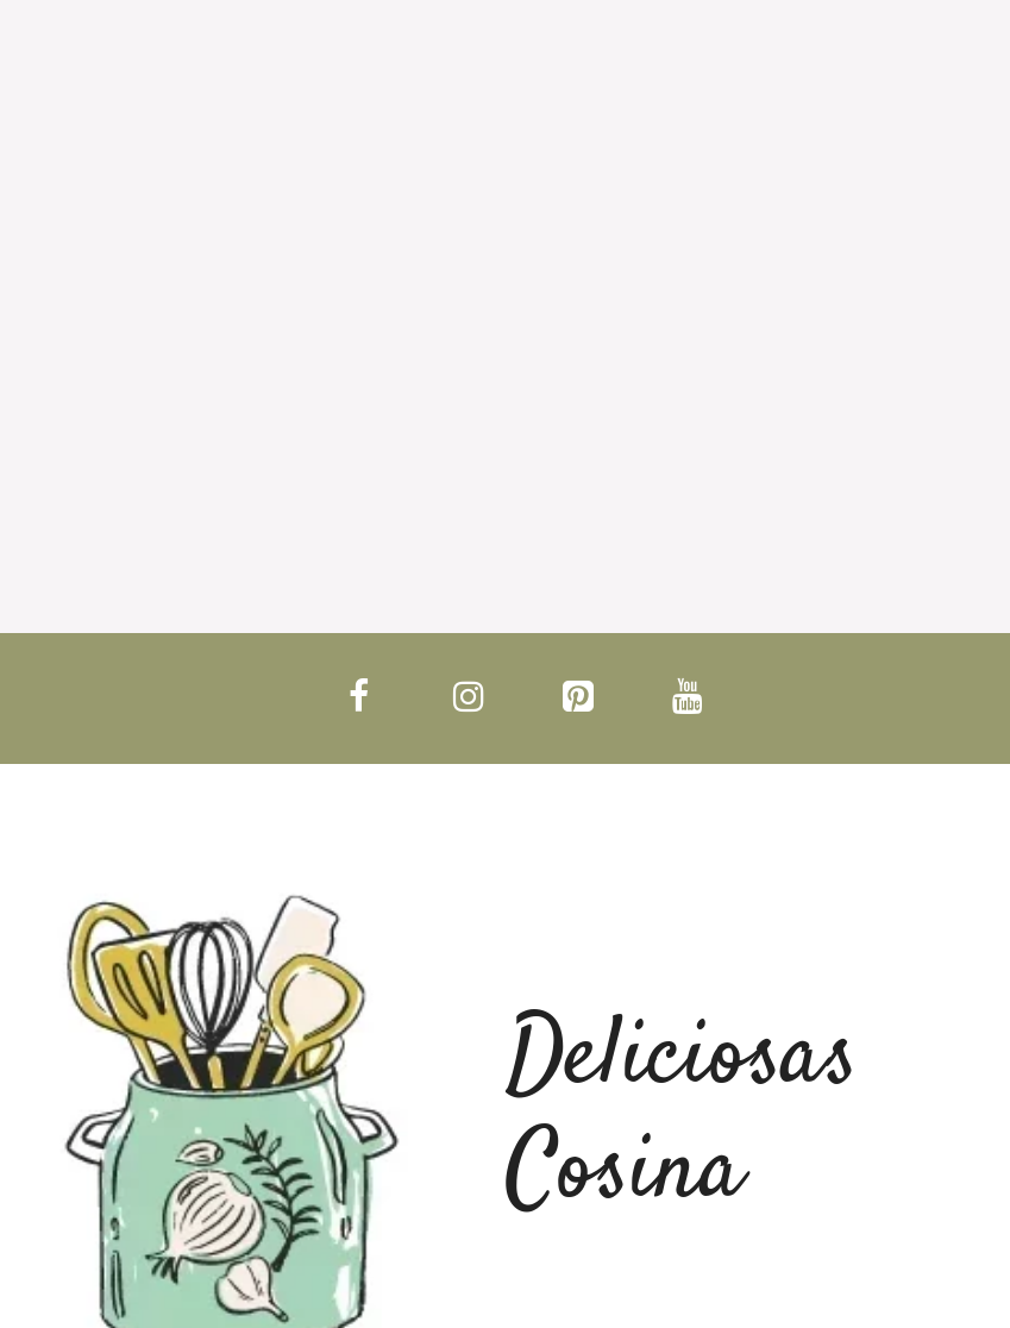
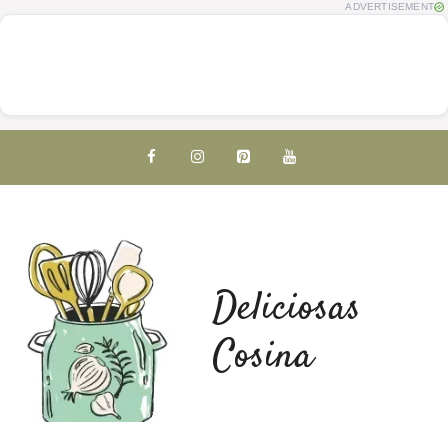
none -> [345,1,434,12] ADVERTISEMENT

